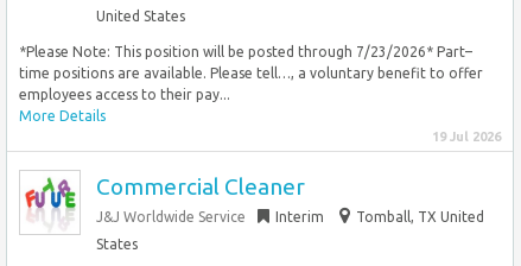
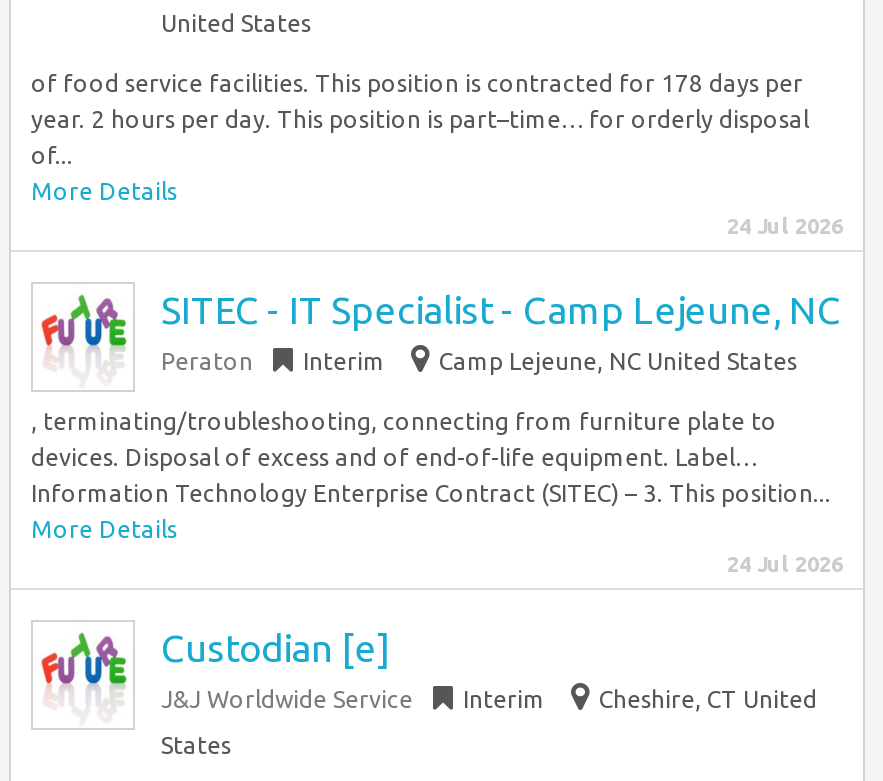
[19,44,483,102] *Please Note: This position will be posted through 7/23/2026* Part– | time positions are available. Please tell…, a voluntary benefit to offer | employees access to their pay... -> [31,70,809,168] of food service facilities. This position is contracted for 178 days per | year. 2 hours per day. This position is part–time… for orderly disposal | of...
[96,129,501,199] 19 Jul 2026 | Commercial Cleaner -> [31,214,843,670] 24 Jul 2026 | SITEC - IT Specialist - Camp Lejeune, NC | Peraton | Interim | Camp Lejeune, NC United States | , terminating/troubleshooting, connecting from furniture plate to | devices. Disposal of excess and of end-of-life equipment. Label… | Information Technology Enterprise Contract (SITEC) – 3. This position... | More Details | 24 Jul 2026 | Custodian [e]
[356,209,484,224] Tomball, TX United -> [599,686,817,712] Cheshire, CT United

